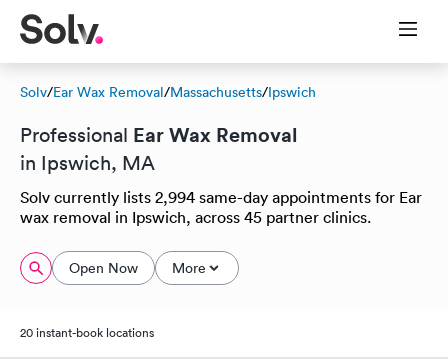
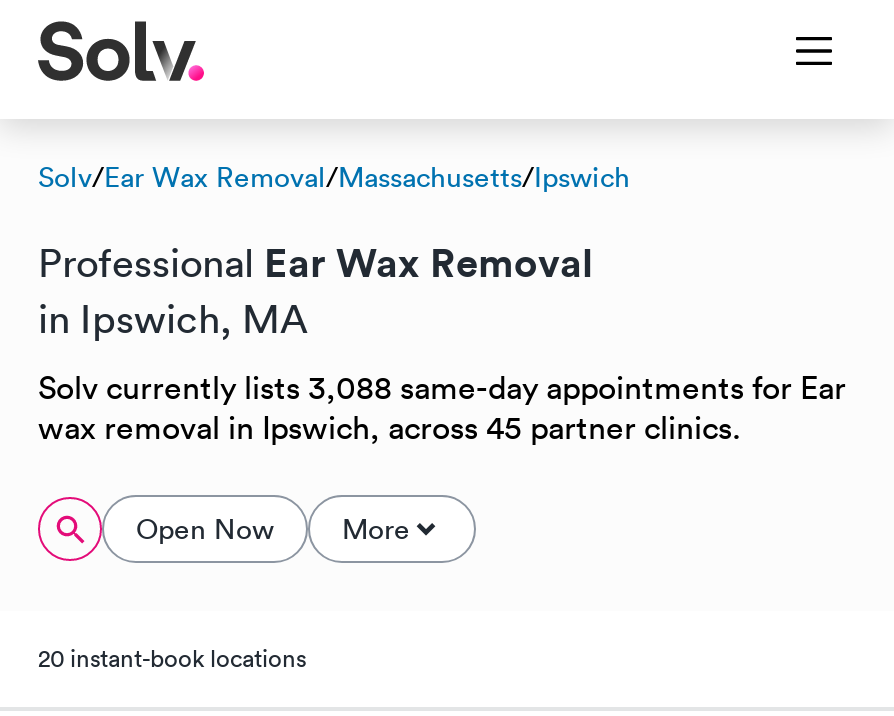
[20,187,422,207] Solv currently lists 2,994 same-day appointments for Ear -> [38,367,846,407] Solv currently lists 3,088 same-day appointments for Ear

